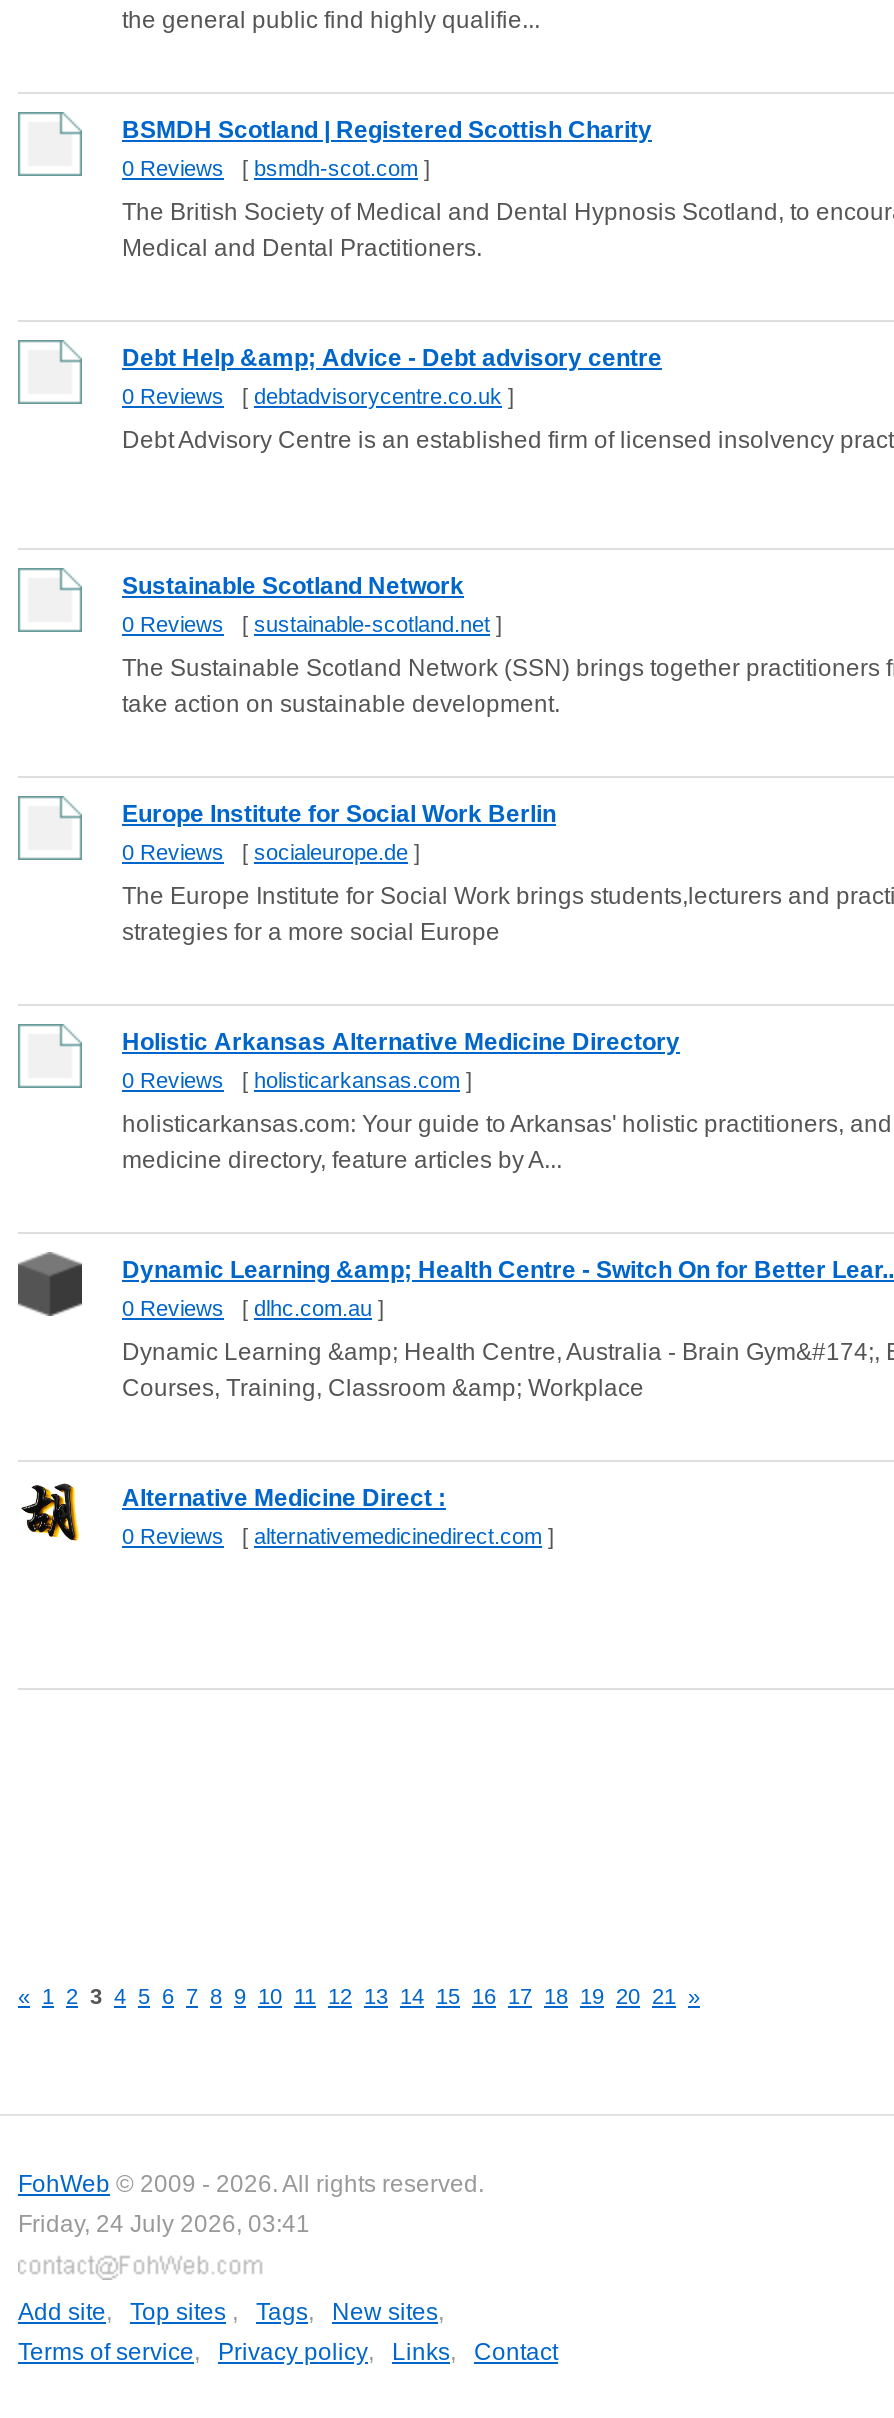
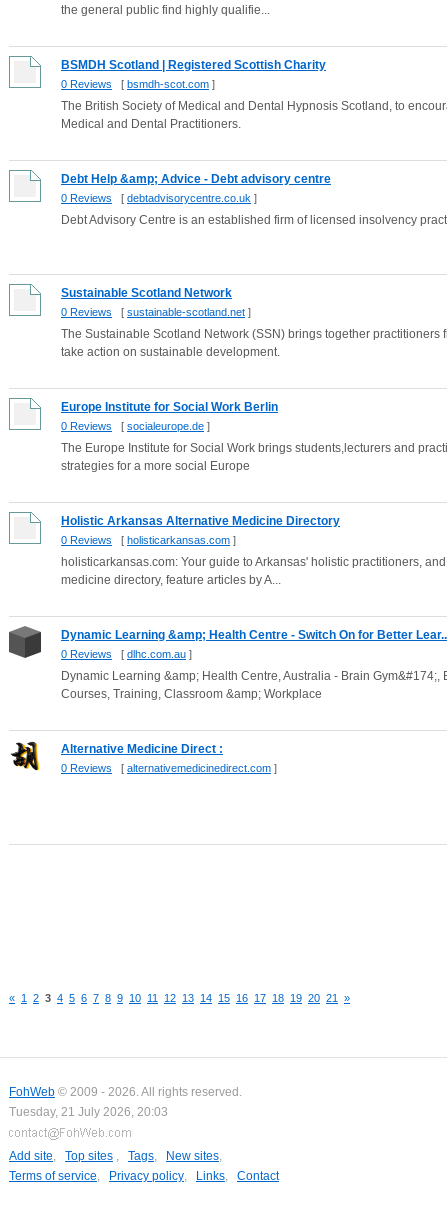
[18,2210,310,2238] Friday, 24 July 2026, 03:41 -> [9,1105,168,1119] Tuesday, 21 July 2026, 20:03

